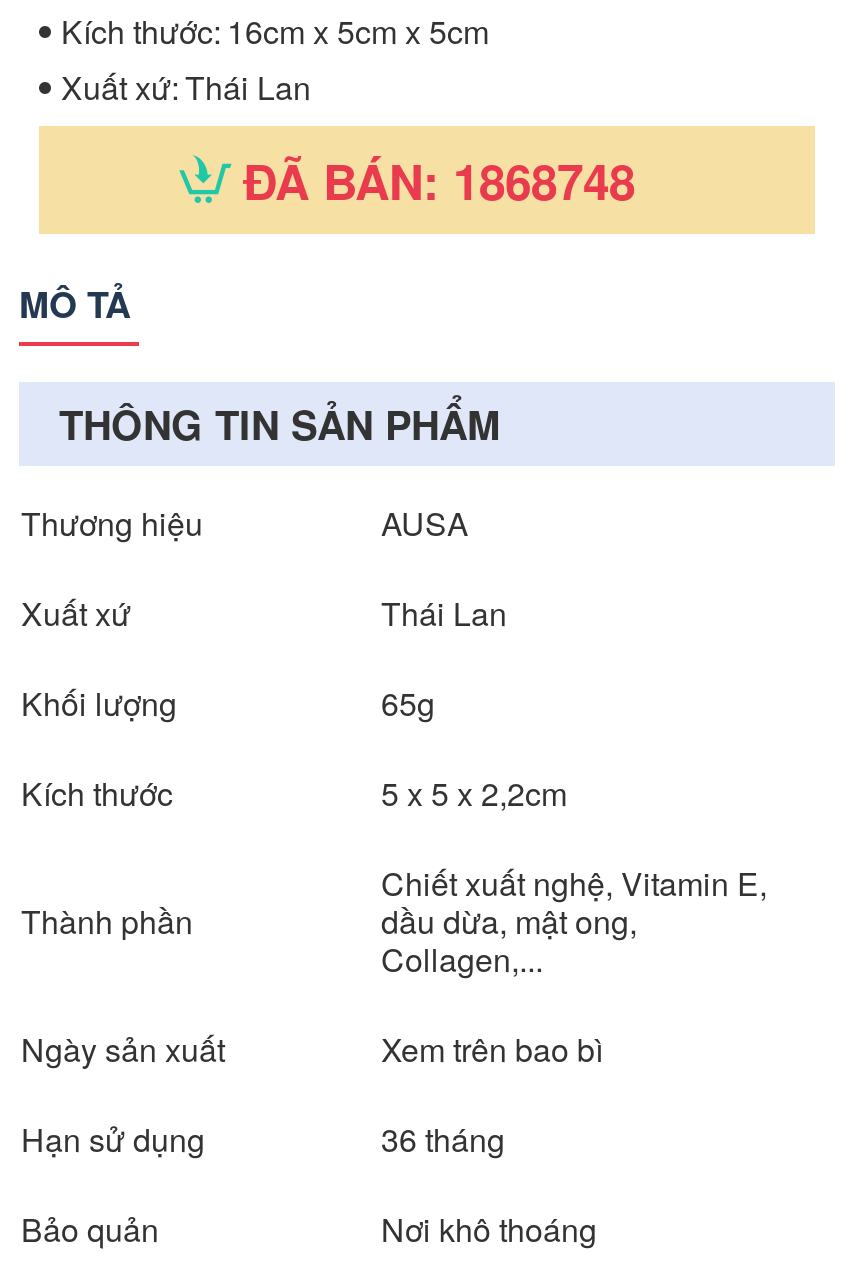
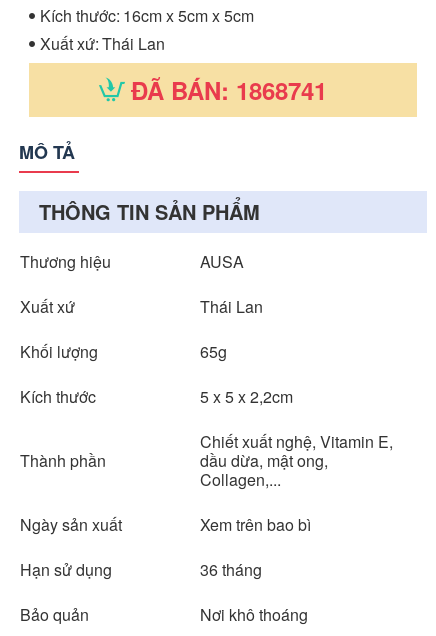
[243,145,635,213] ĐÃ BÁN: 1868748 -> [131,73,327,107] ĐÃ BÁN: 1868741

